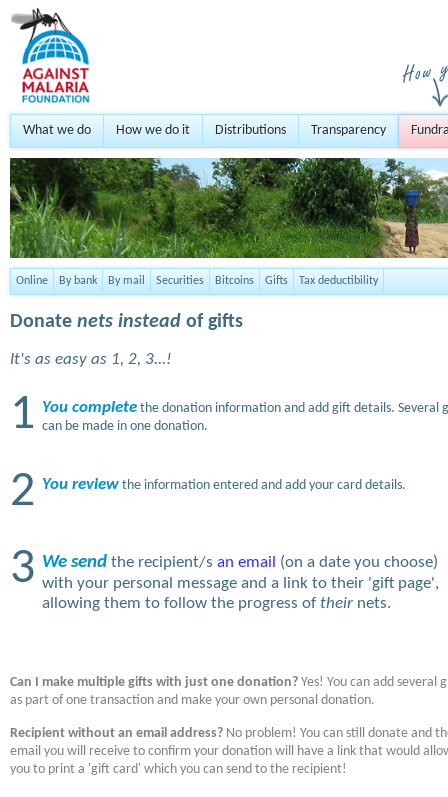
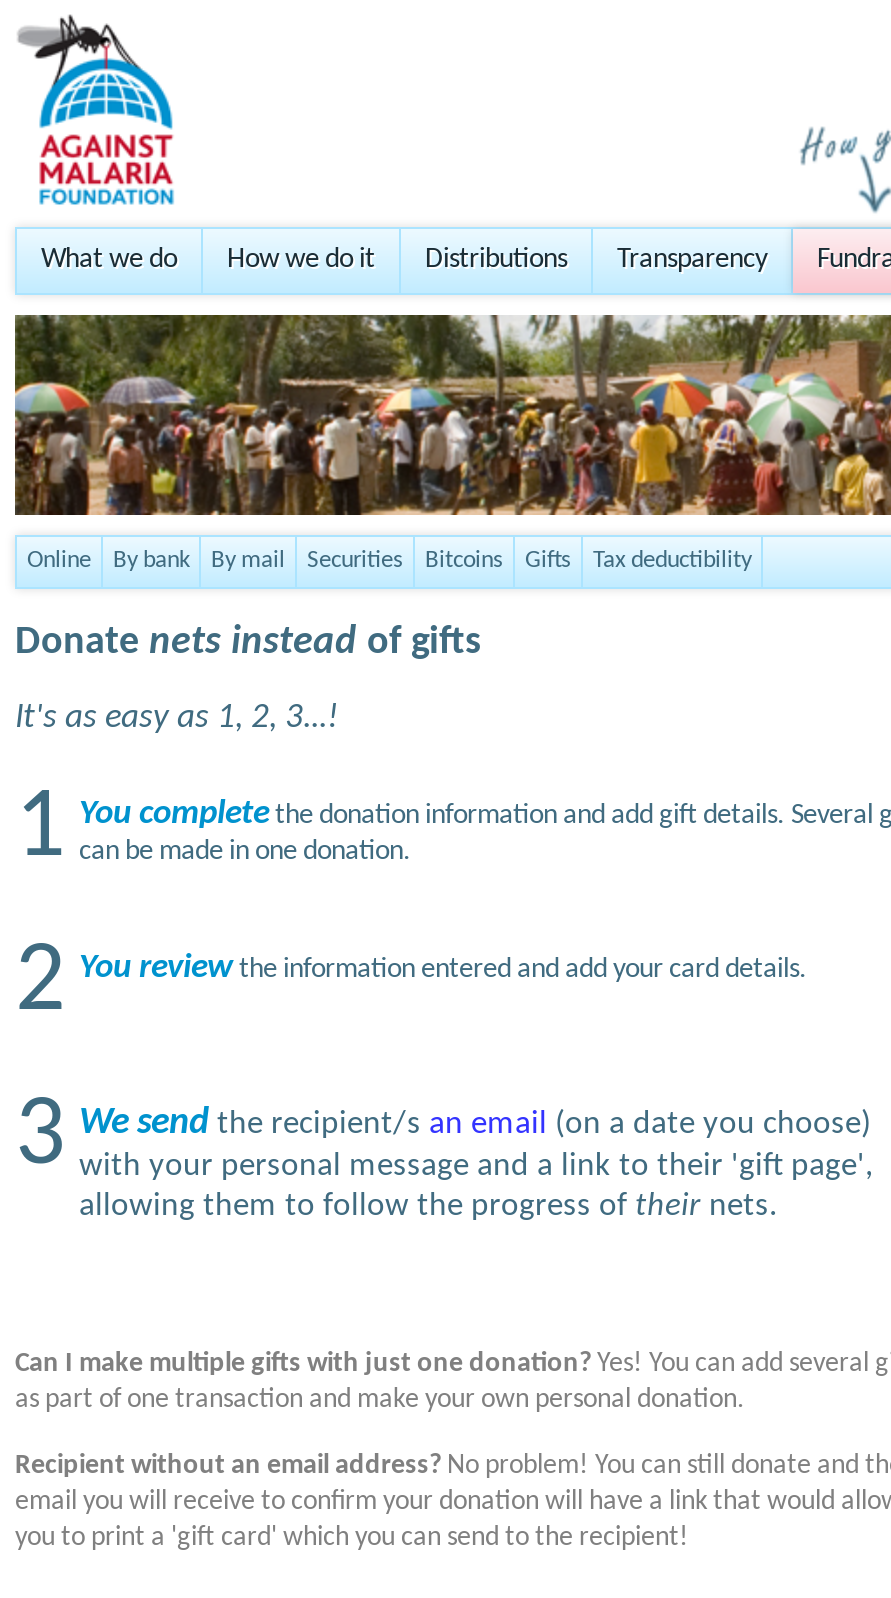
[9,157,445,259] [image] -> [13,313,885,517] [image]

